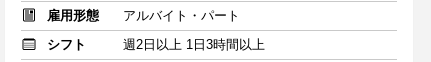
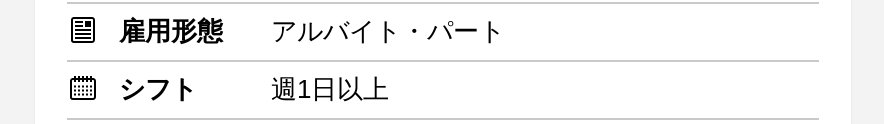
[123,37,265,52] 週2日以上 1日3時間以上 -> [271,74,389,104] 週1日以上

